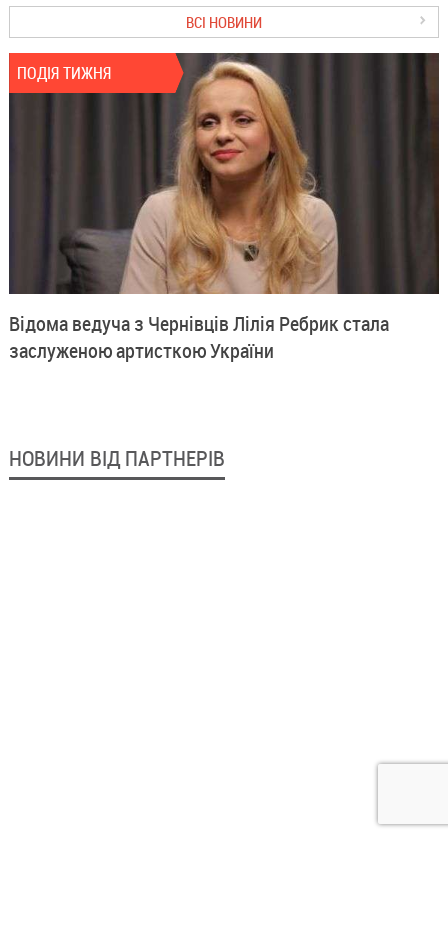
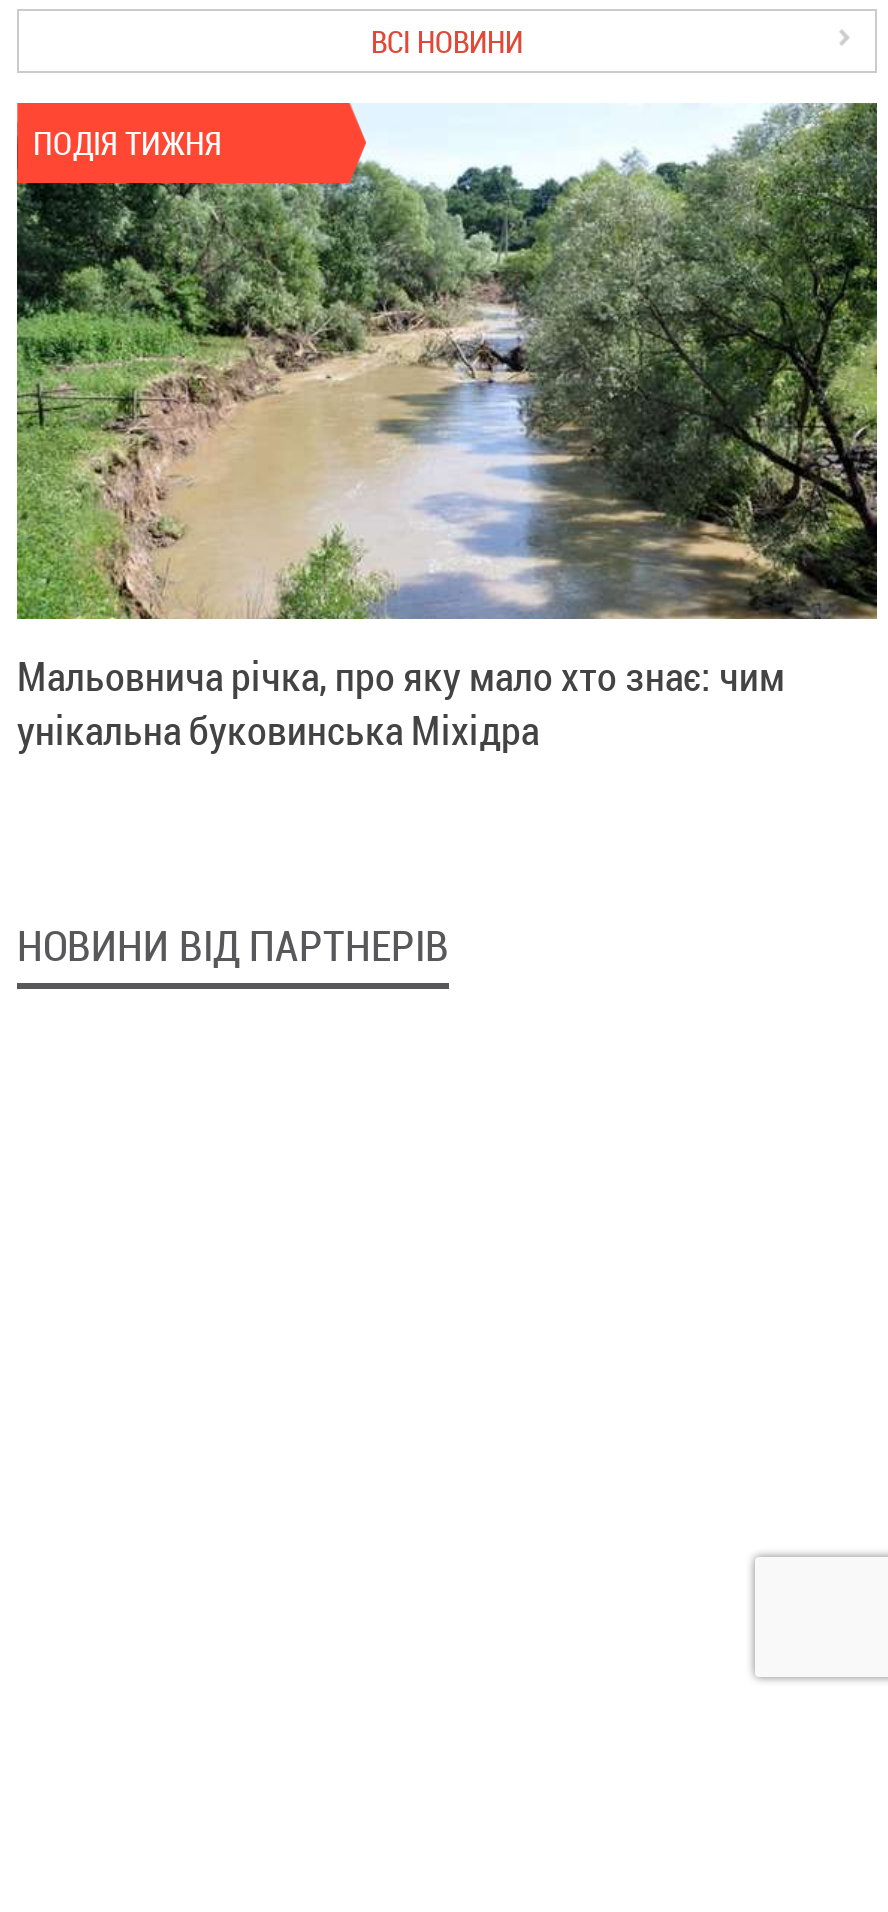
[8,52,440,364] [image] | Відома ведуча з Чернівців Лілія Ребрик стала | заслуженою артисткою України -> [15,103,879,757] [image] | Мальовнича річка, про яку мало хто знає: чим | унікальна буковинська Міхідра

